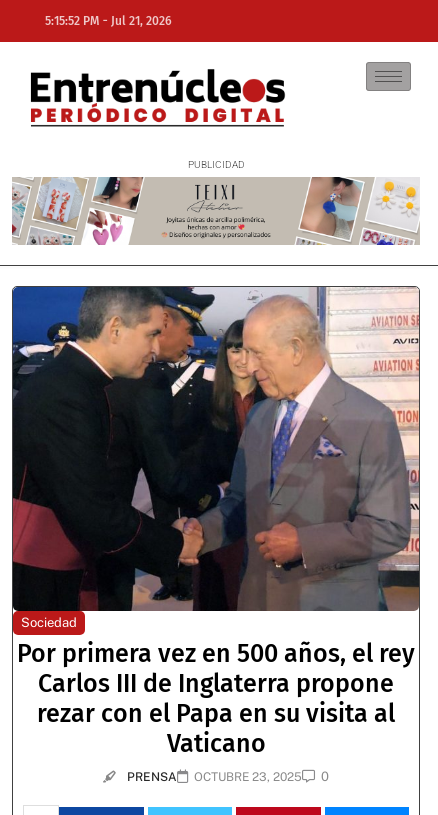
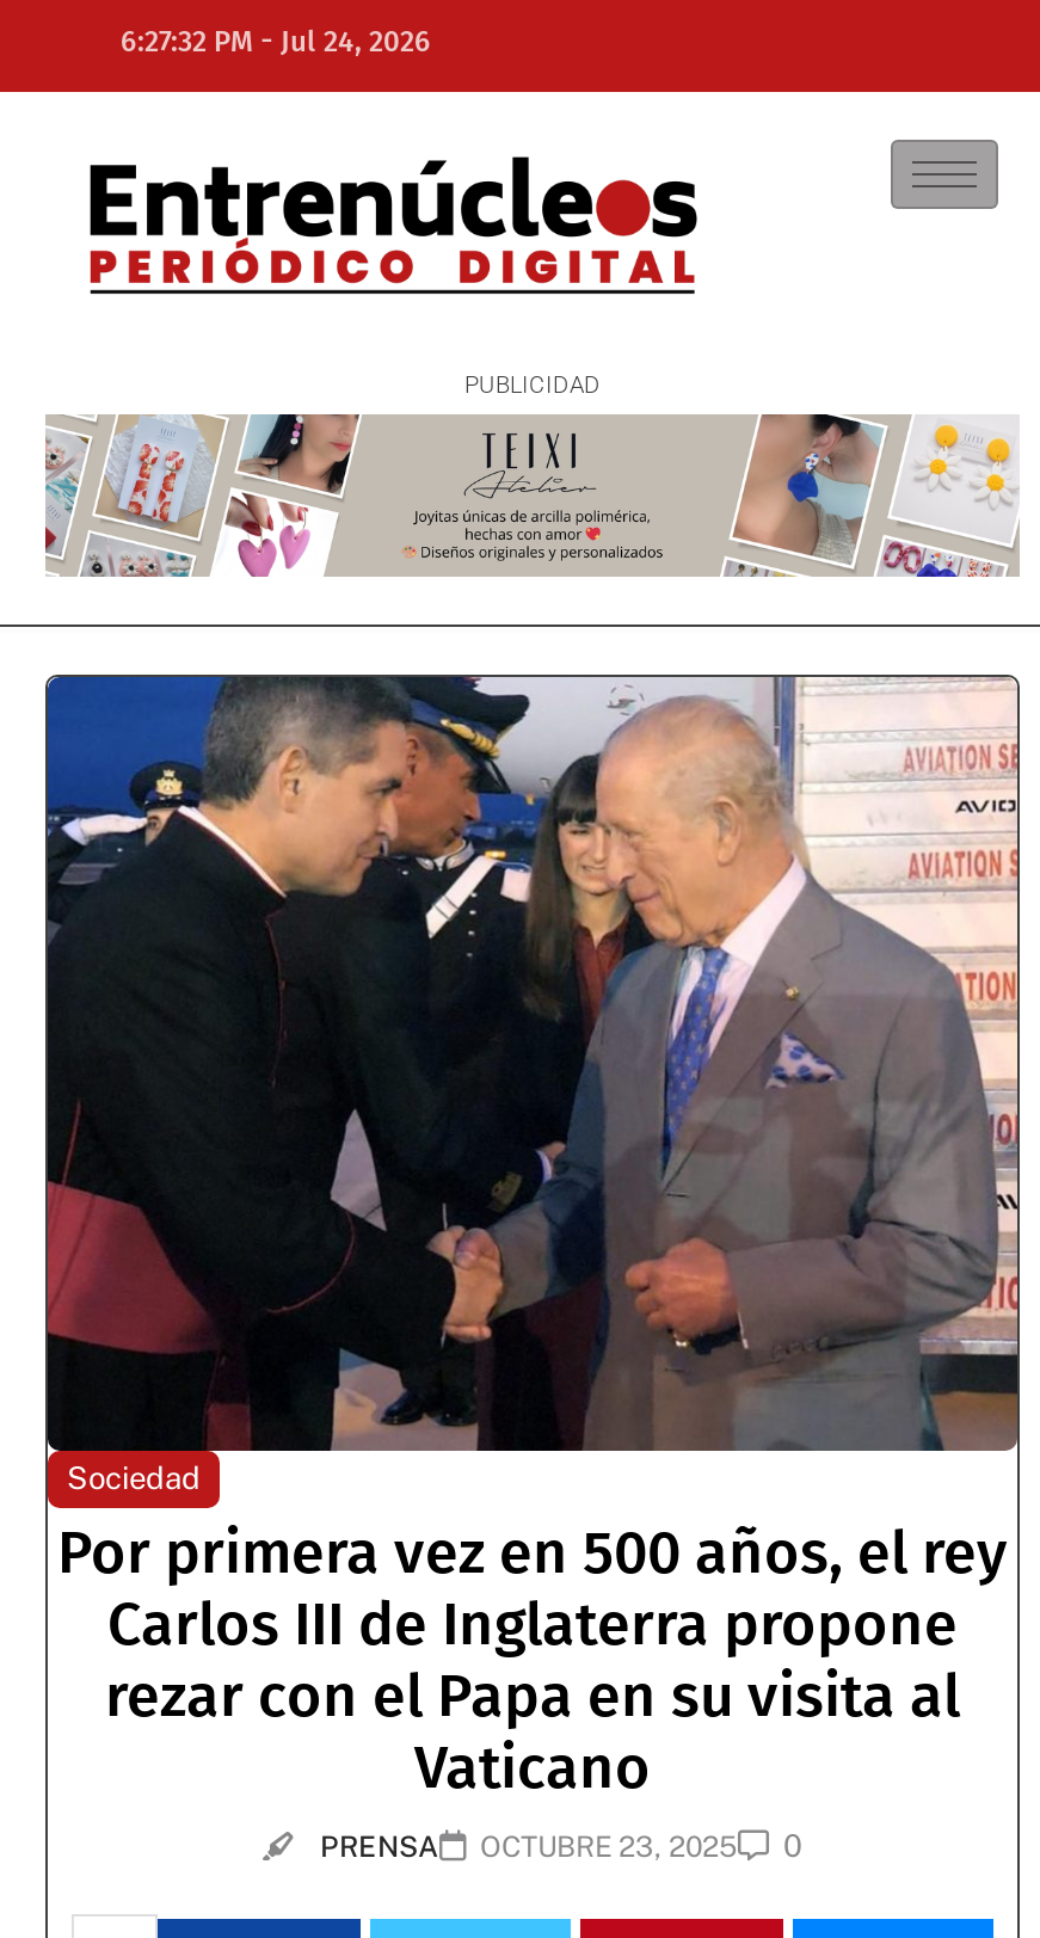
[45,10,172,29] 5:15:52 PM - Jul 21, 2026 -> [121,16,431,61] 6:27:32 PM - Jul 24, 2026

